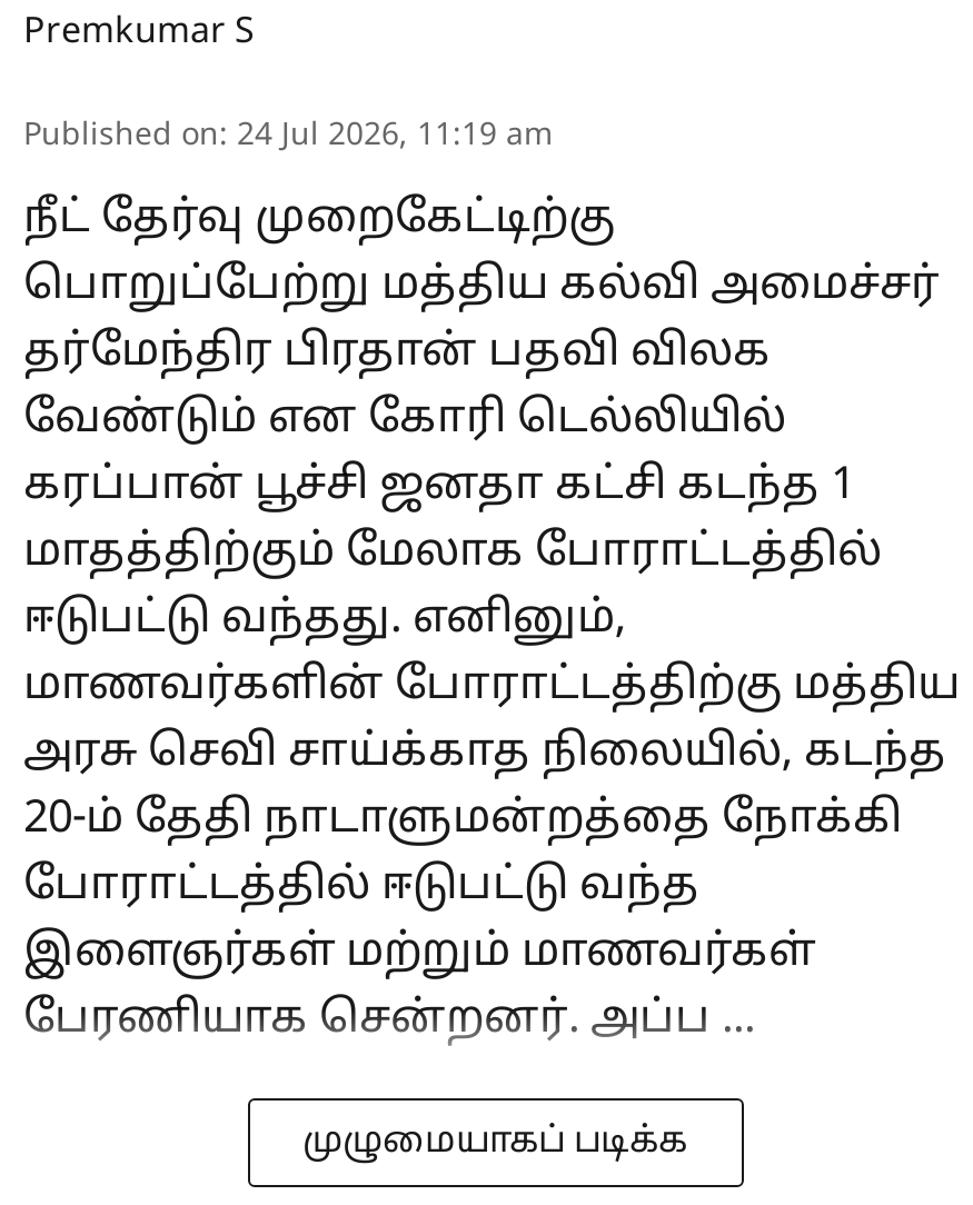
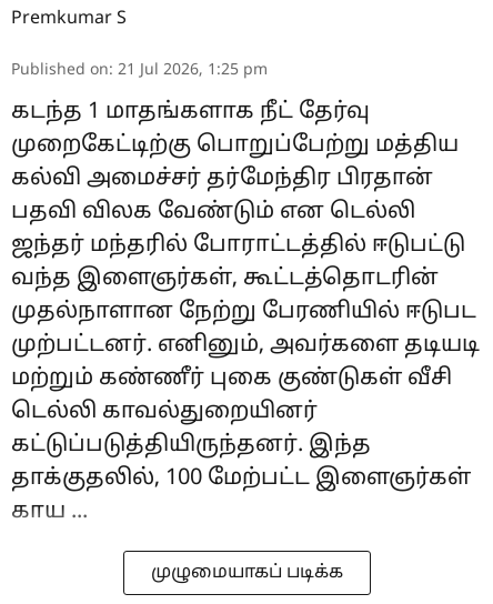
[23,119,553,157] Published on: 24 Jul 2026, 11:19 am -> [11,61,268,79] Published on: 21 Jul 2026, 1:25 pm
[23,195,960,1048] நீட் தேர்வு முறைகேட்டிற்கு | பொறுப்பேற்று மத்திய கல்வி அமைச்சர் | தர்மேந்திர பிரதான் பதவி விலக | வேண்டும் என கோரி டெல்லியில் | கரப்பான் பூச்சி ஜனதா கட்சி கடந்த 1 | மாதத்திற்கும் மேலாக போராட்டத்தில் | ஈடுபட்டு வந்தது. எனினும், | மாணவர்களின் போராட்டத்திற்கு மத்திய | அரசு செவி சாய்க்காத நிலையில், கடந்த | 20-ம் தேதி நாடாளுமன்றத்தை நோக்கி | போராட்டத்தில் ஈடுபட்டு வந்த | இளைஞர்கள் மற்றும் மாணவர்கள் | பேரணியாக சென்றனர். அப்ப ... -> [11,98,480,525] கடந்த 1 மாதங்களாக நீட் தேர்வு | முறைகேட்டிற்கு பொறுப்பேற்று மத்திய | கல்வி அமைச்சர் தர்மேந்திர பிரதான் | பதவி விலக வேண்டும் என டெல்லி | ஜந்தர் மந்தரில் போராட்டத்தில் ஈடுபட்டு | வந்த இளைஞர்கள், கூட்டத்தொடரின் | முதல்நாளான நேற்று பேரணியில் ஈடுபட | முற்பட்டனர். எனினும், அவர்களை தடியடி | மற்றும் கண்ணீர் புகை குண்டுகள் வீசி | டெல்லி காவல்துறையினர் | கட்டுப்படுத்தியிருந்தனர். இந்த | தாக்குதலில், 100 மேற்பட்ட இளைஞர்கள் | காய ...

